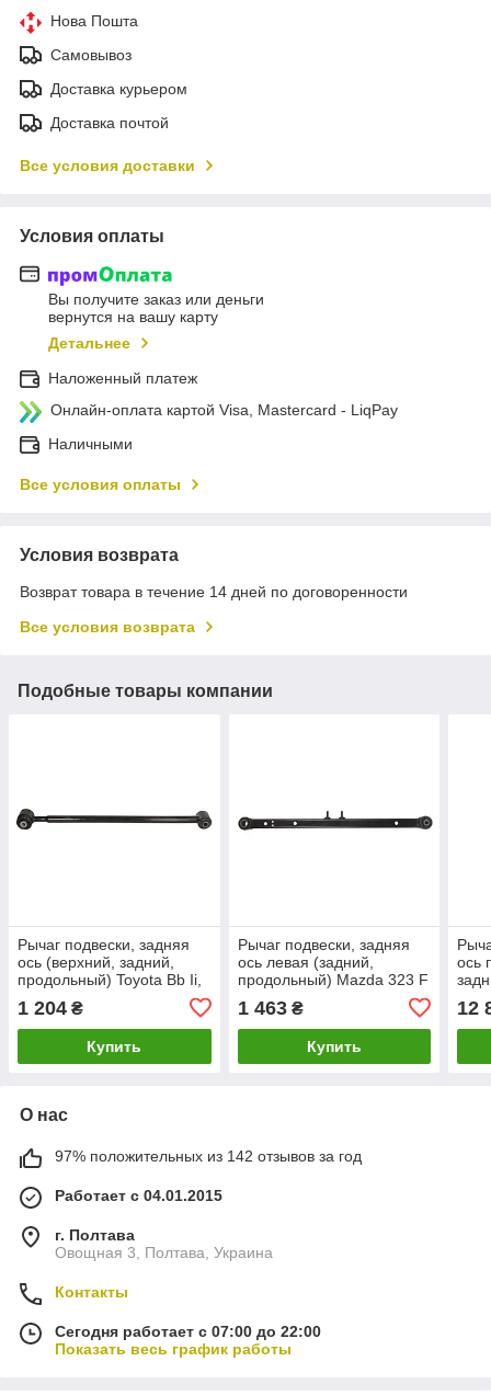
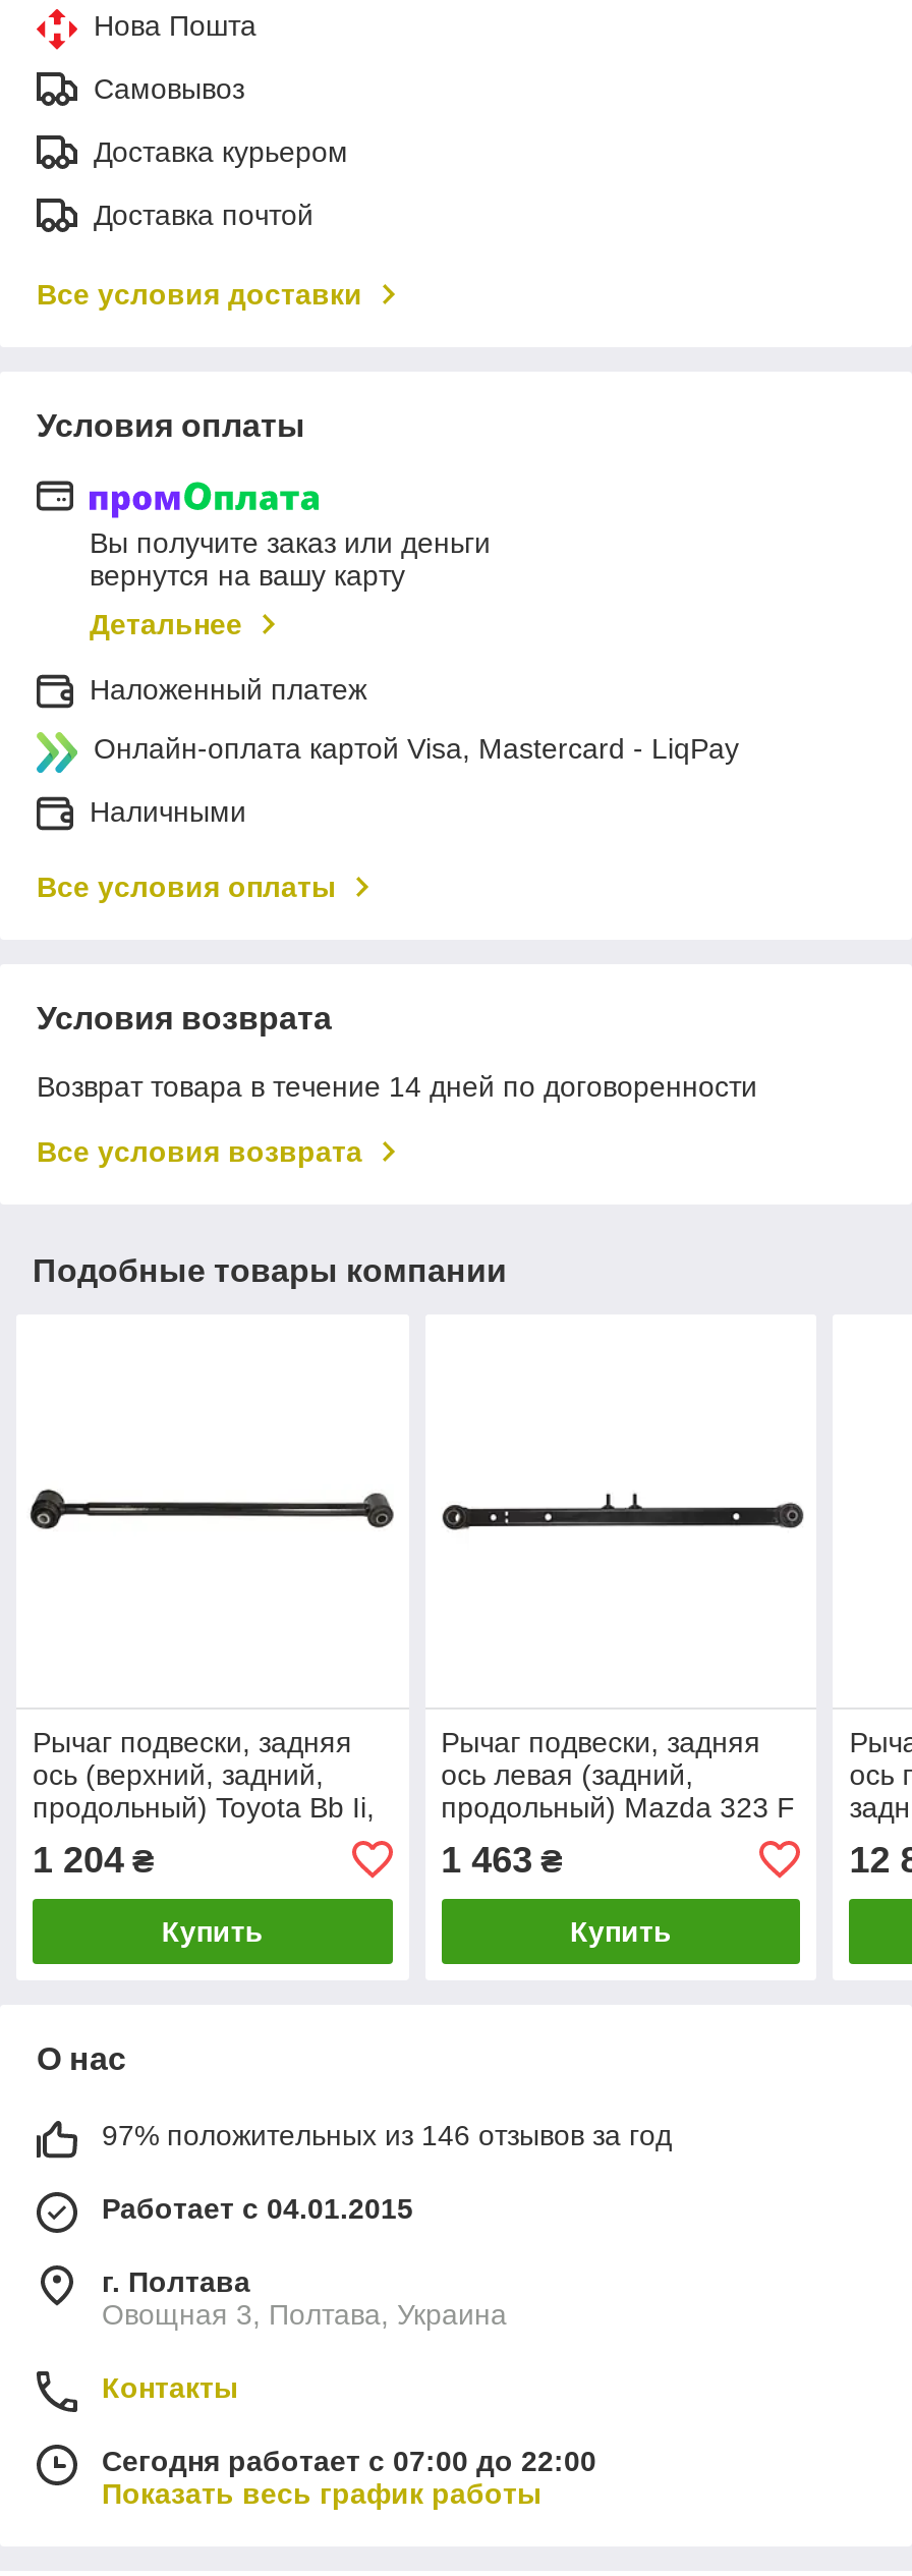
[55,1147,362,1165] 97% положительных из 142 отзывов за год -> [102,2118,672,2151] 97% положительных из 146 отзывов за год

